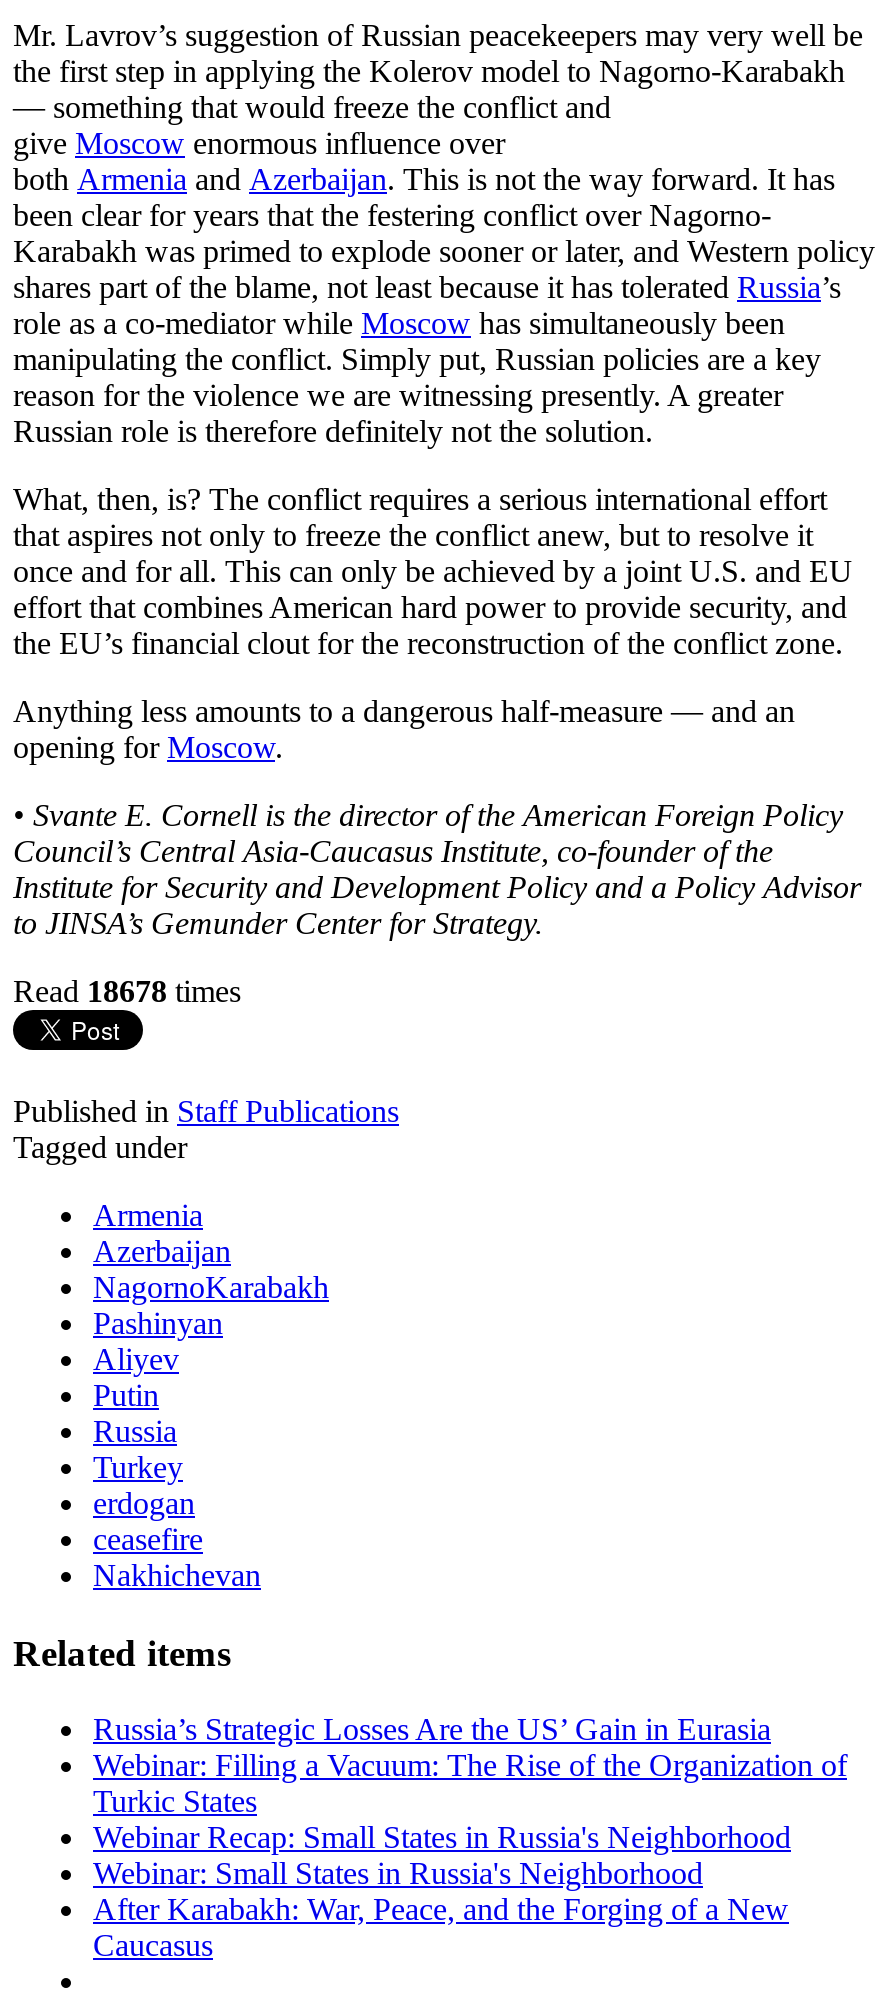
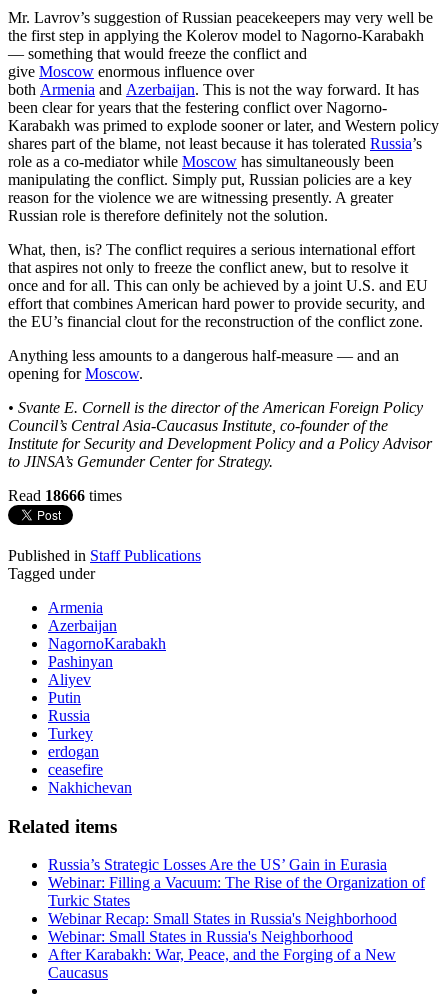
[13,974,241,1008] Read 18678 times -> [8,487,122,504] Read 18666 times

